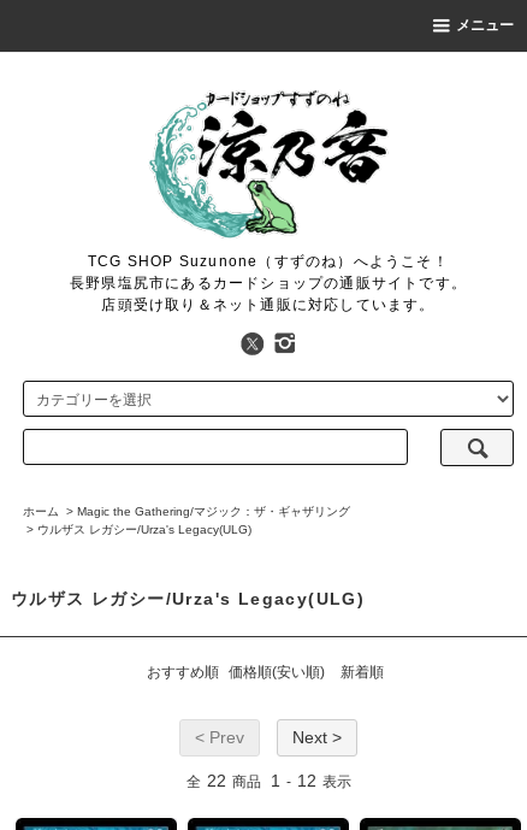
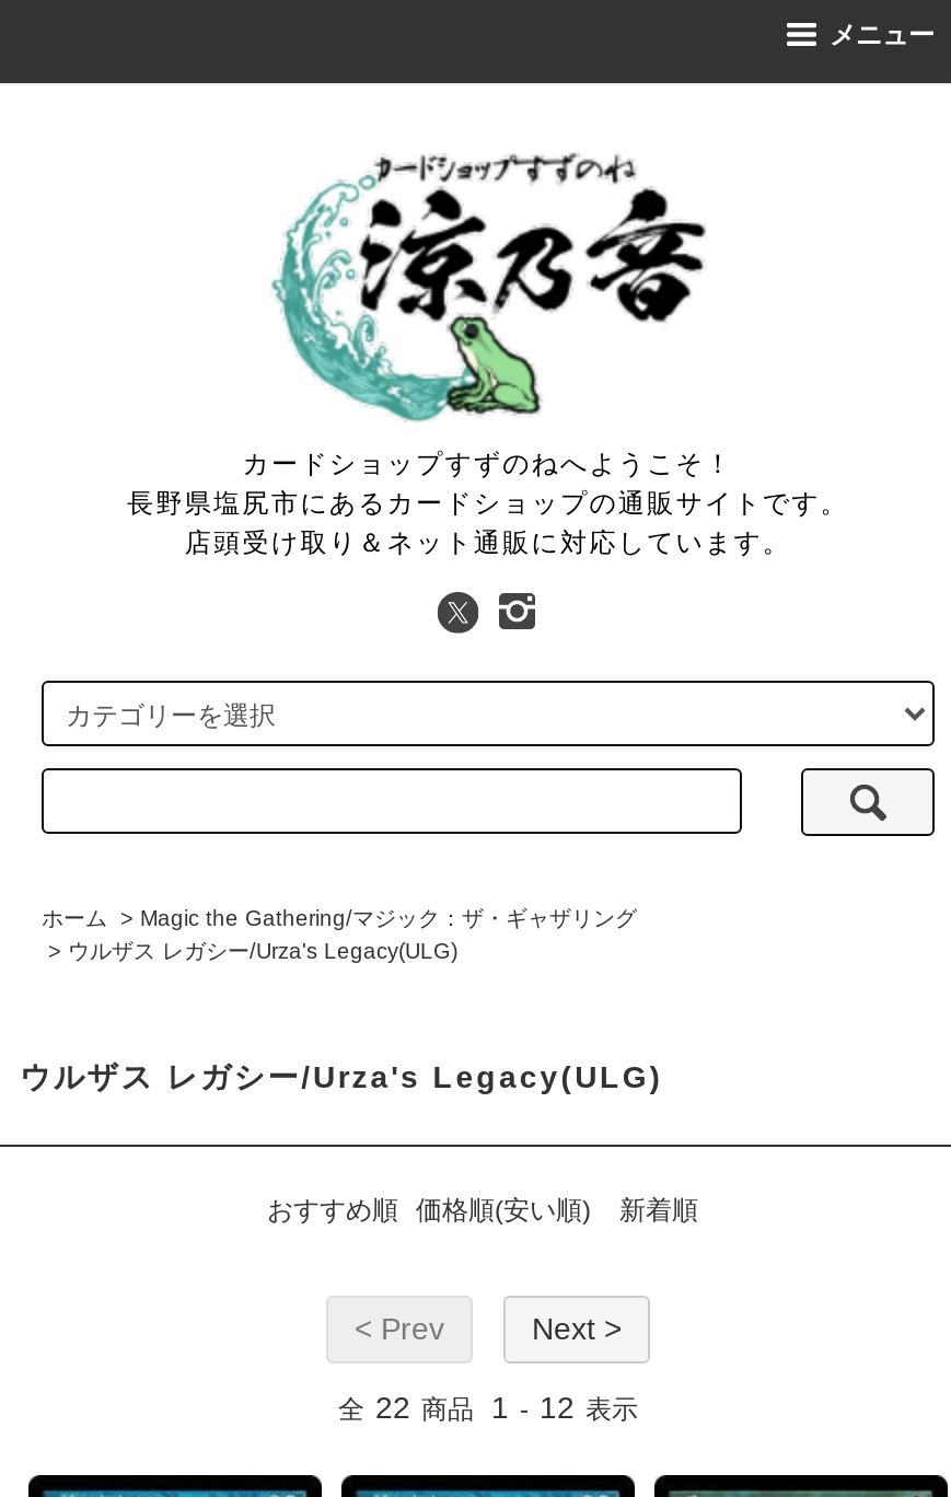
[88,253,449,270] TCG SHOP Suzunone（すずのね）へようこそ！ -> [243,449,734,479] カードショップすずのねへようこそ！

